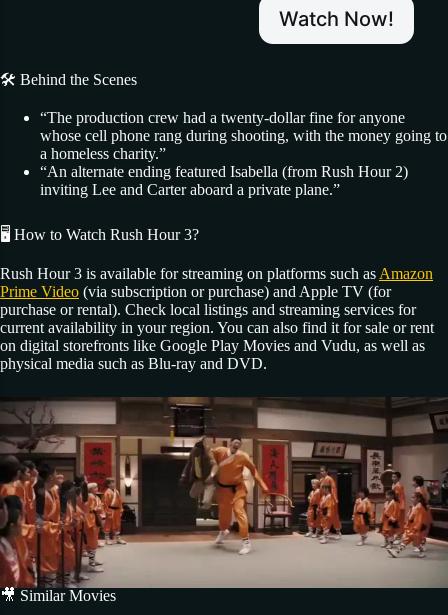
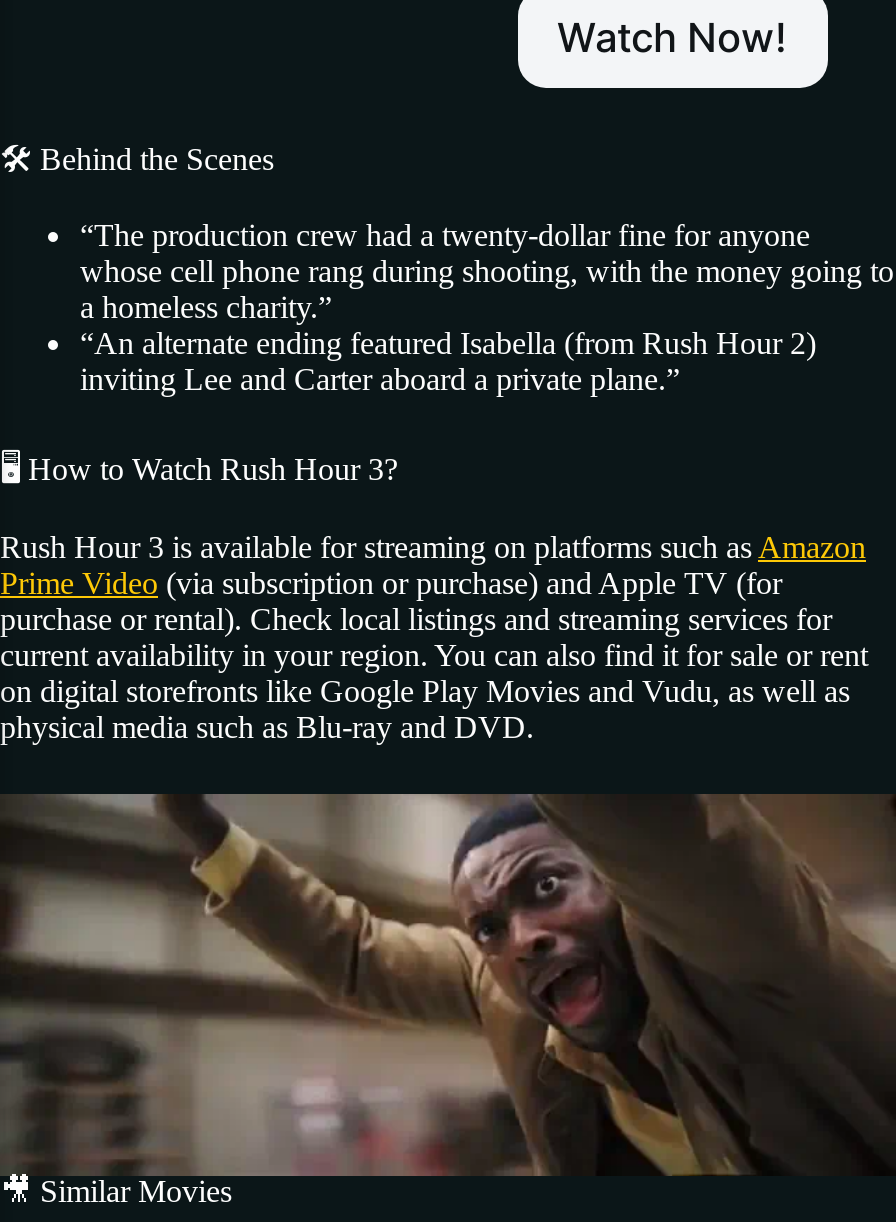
[3,397,445,589] [image] -> [6,792,890,1176] [image]

